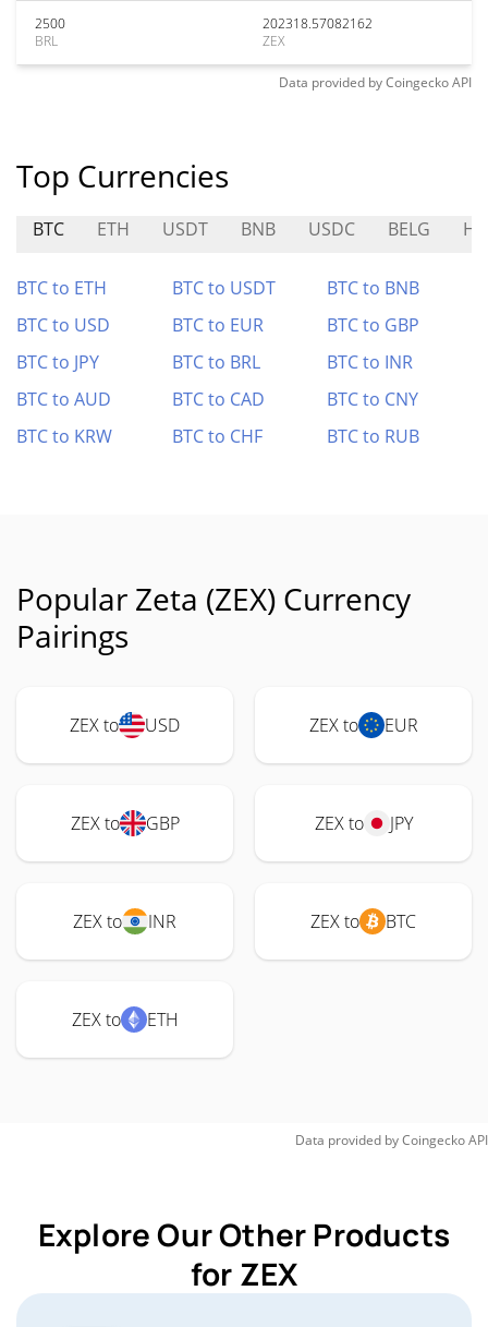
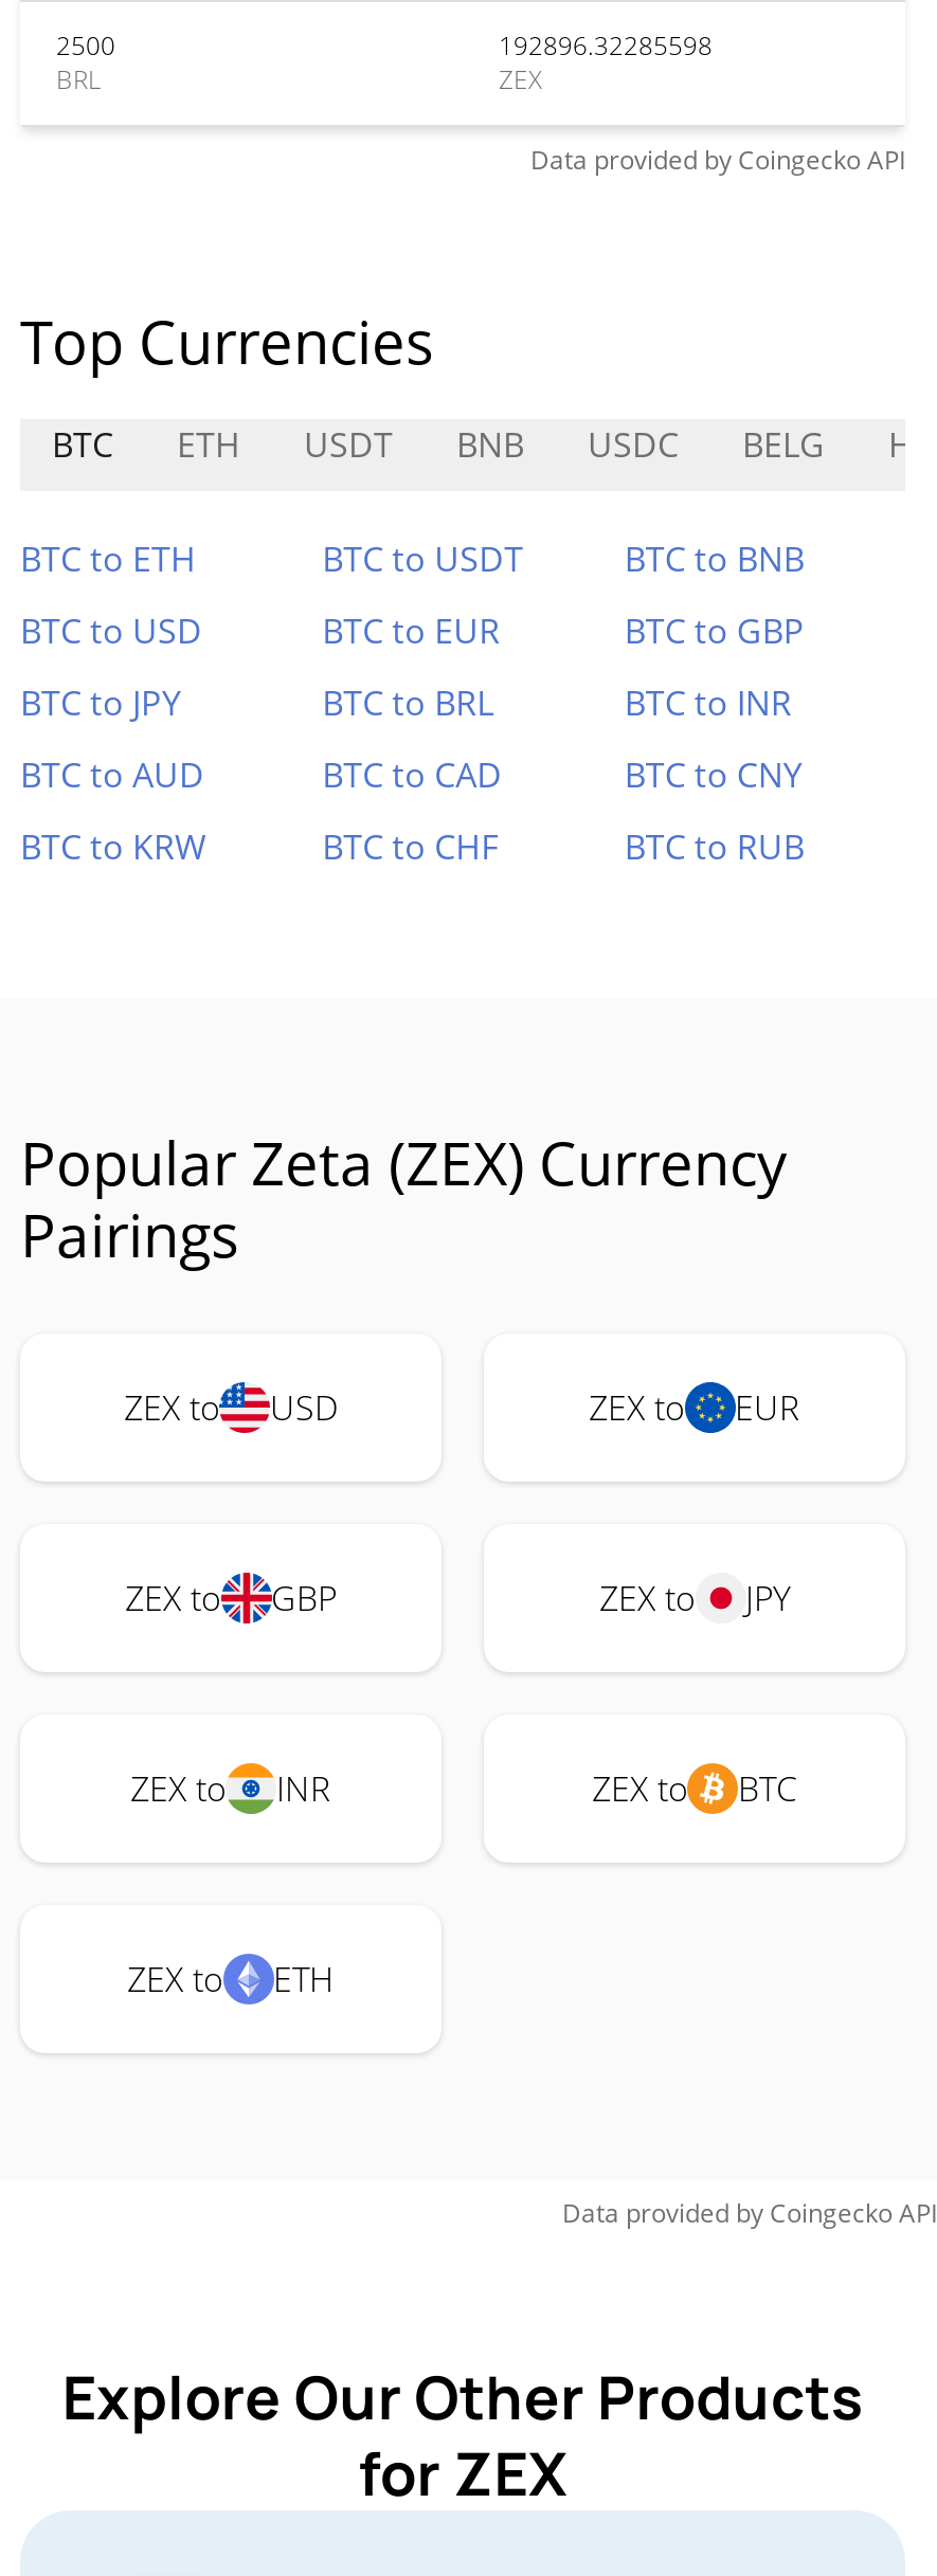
[263,14,373,33] 202318.57082162 -> [499,28,713,64] 192896.32285598

